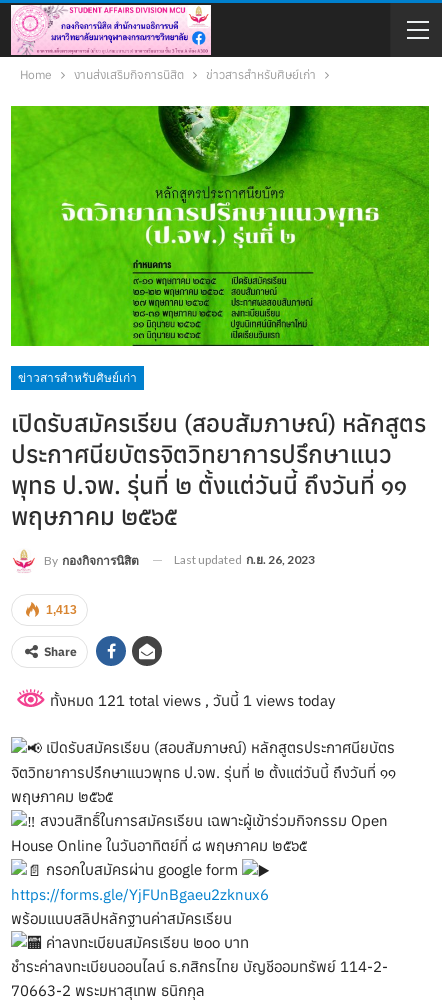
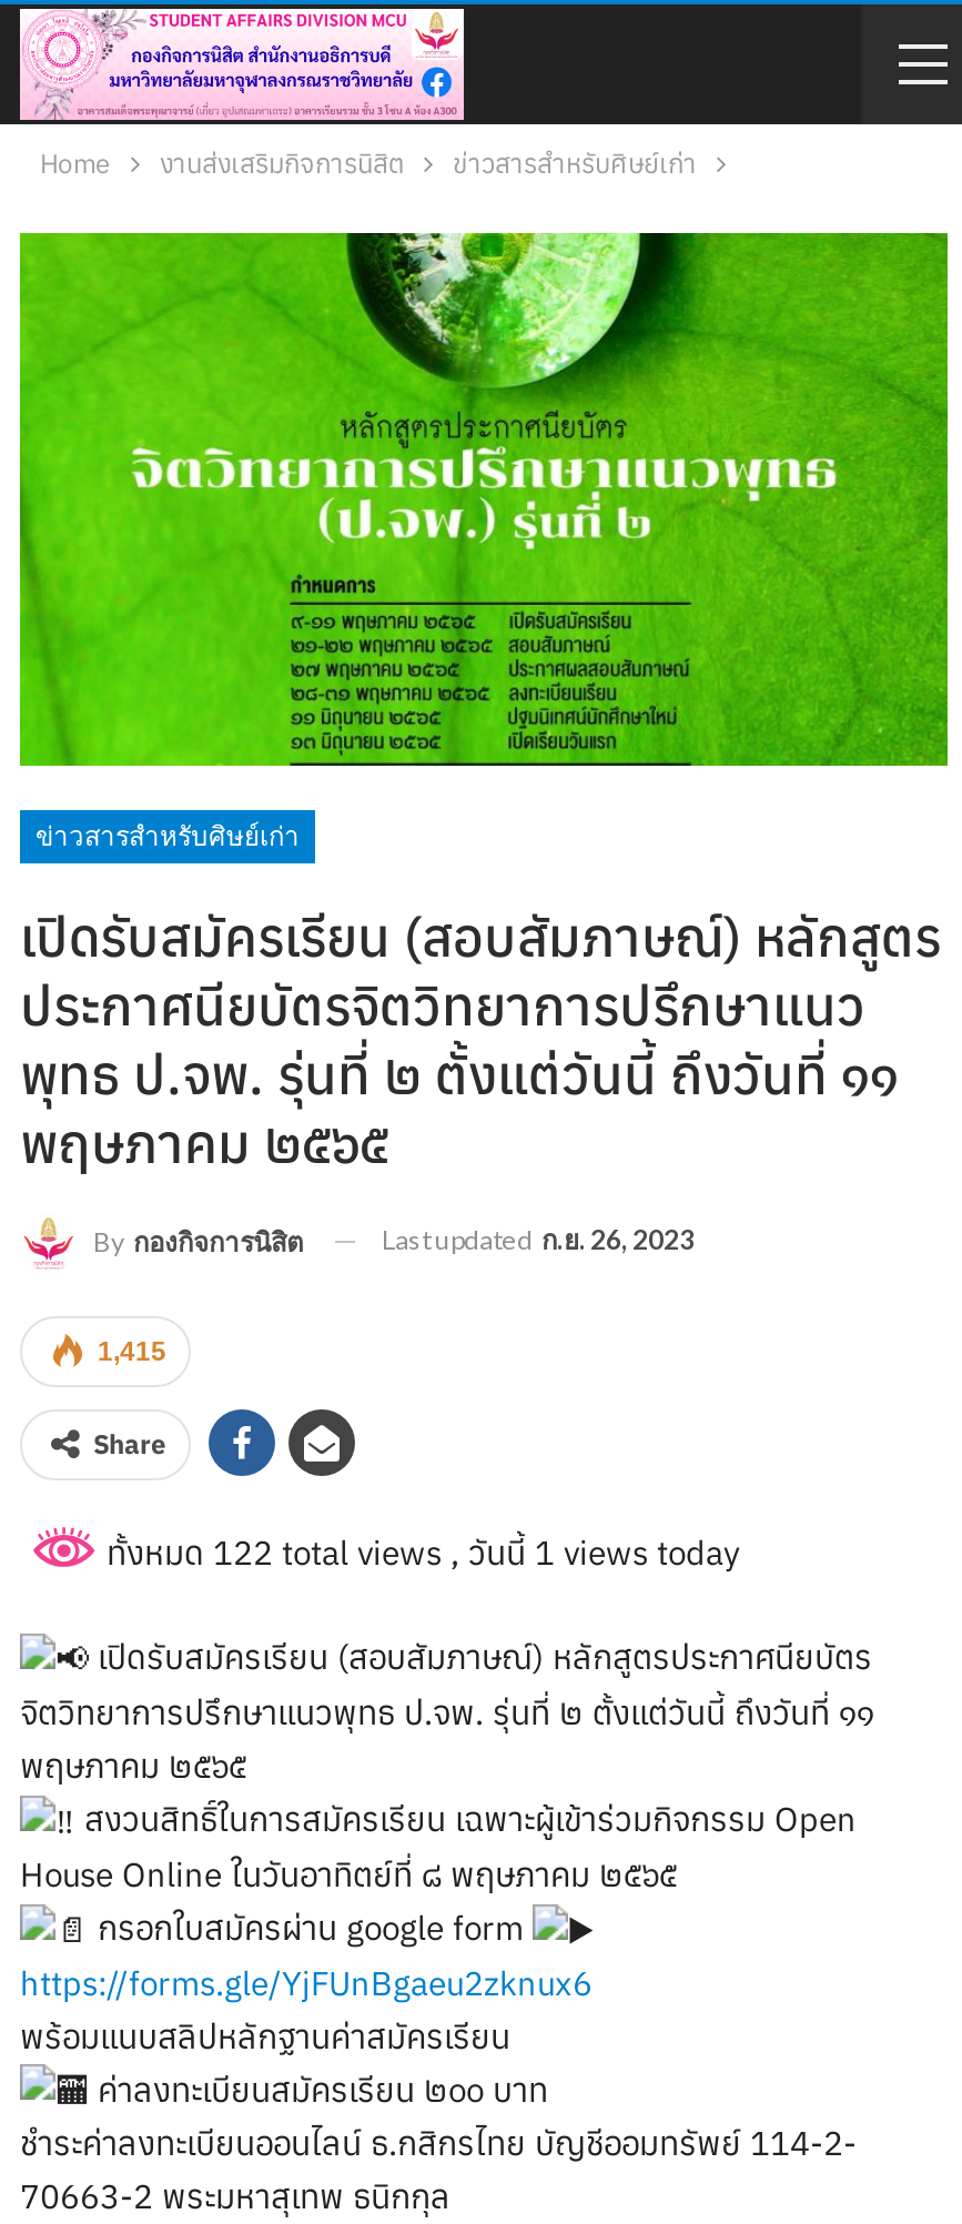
[46,603,77,617] 1,413 -> [98,1335,166,1366] 1,415
[46,691,335,710] ทั้งหมด 121 total views, วันนี้ 1 views today -> [98,1531,739,1573] ทั้งหมด 122 total views, วันนี้ 1 views today

